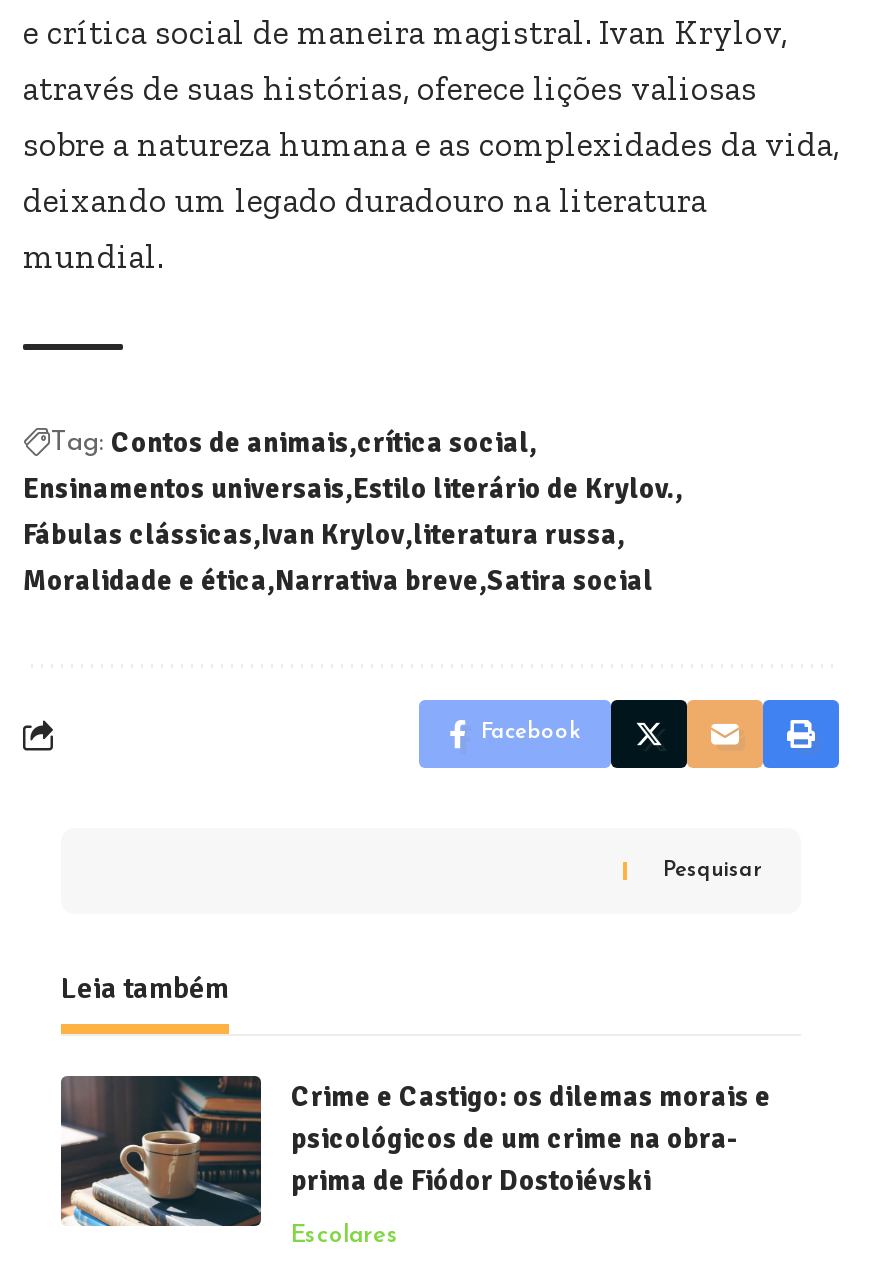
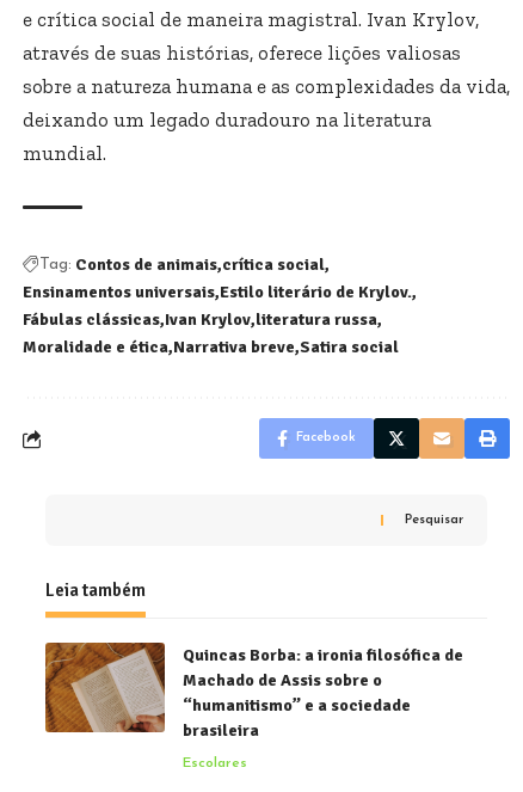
[59,1074,771,1228] [image] | Crime e Castigo: os dilemas morais e | psicológicos de um crime na obra- | prima de Fiódor Dostoiévski -> [44,641,463,741] [image] | Quincas Borba: a ironia filosófica de | Machado de Assis sobre o | “humanitismo” e a sociedade | brasileira

